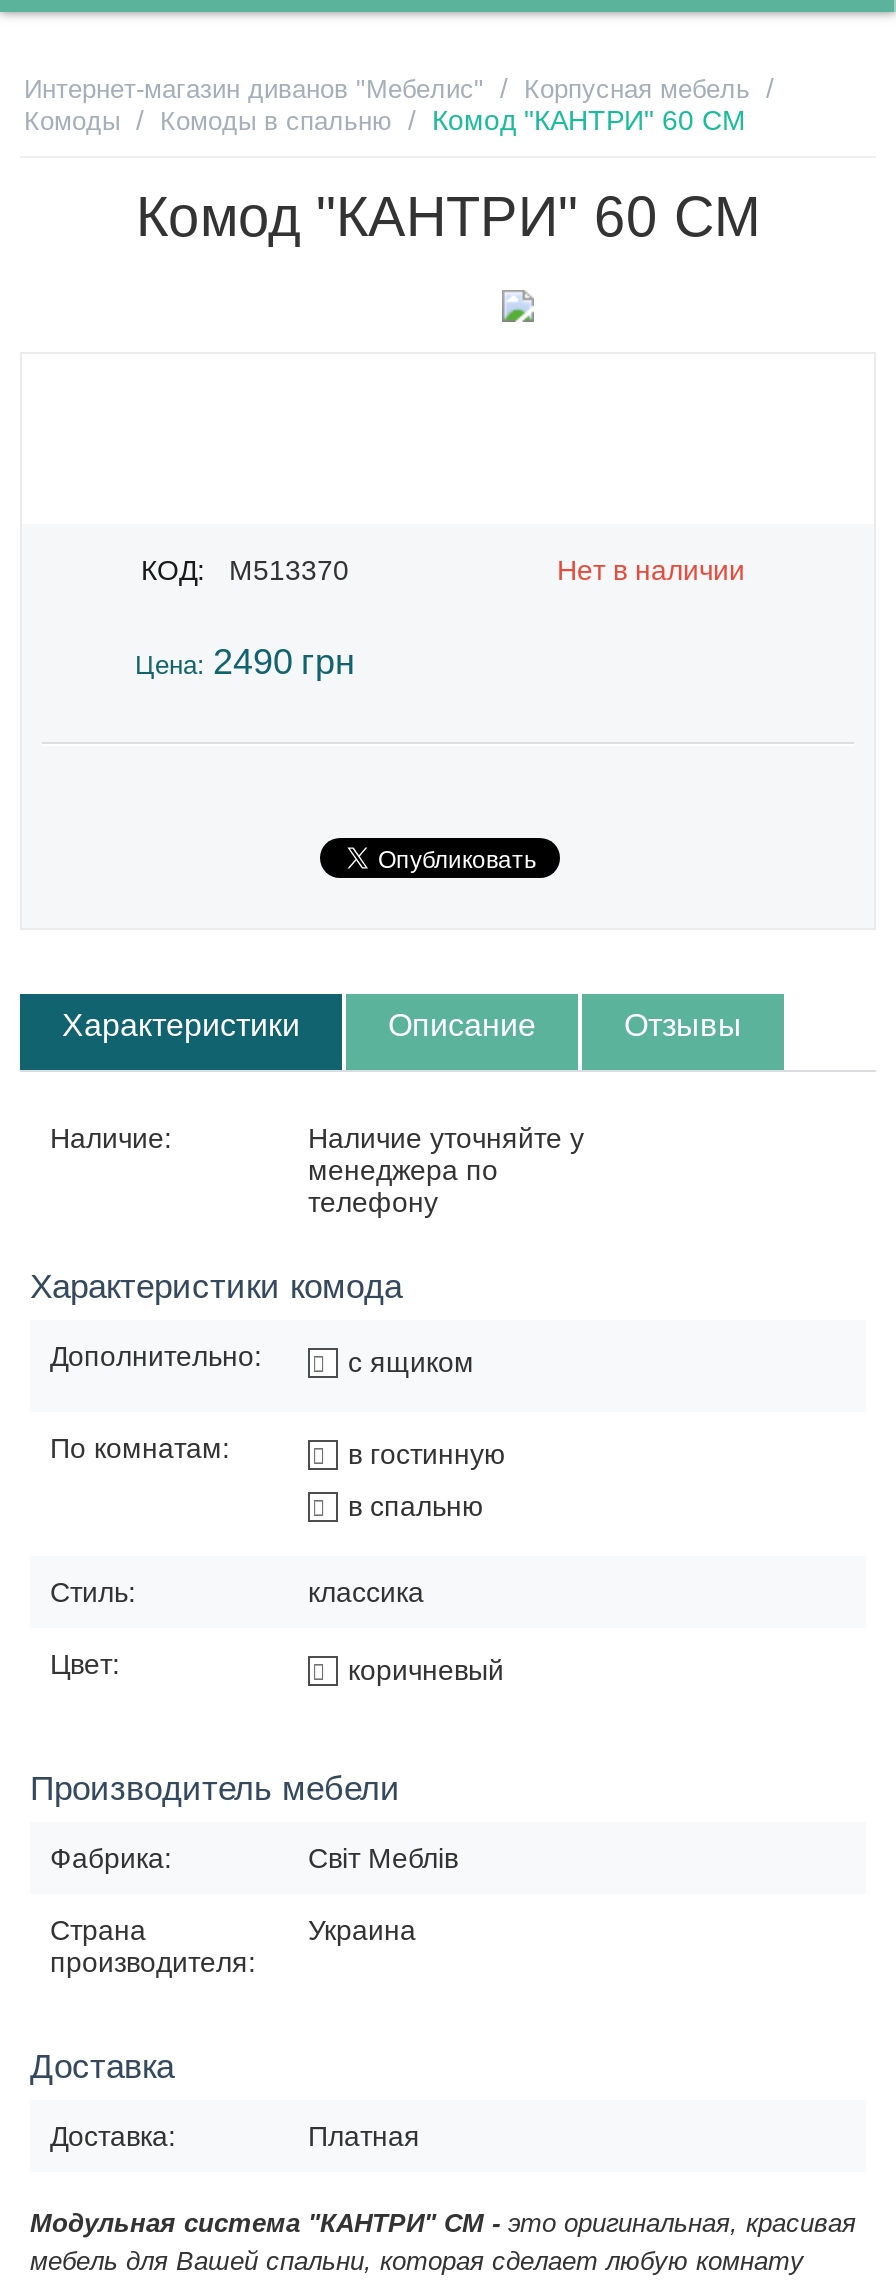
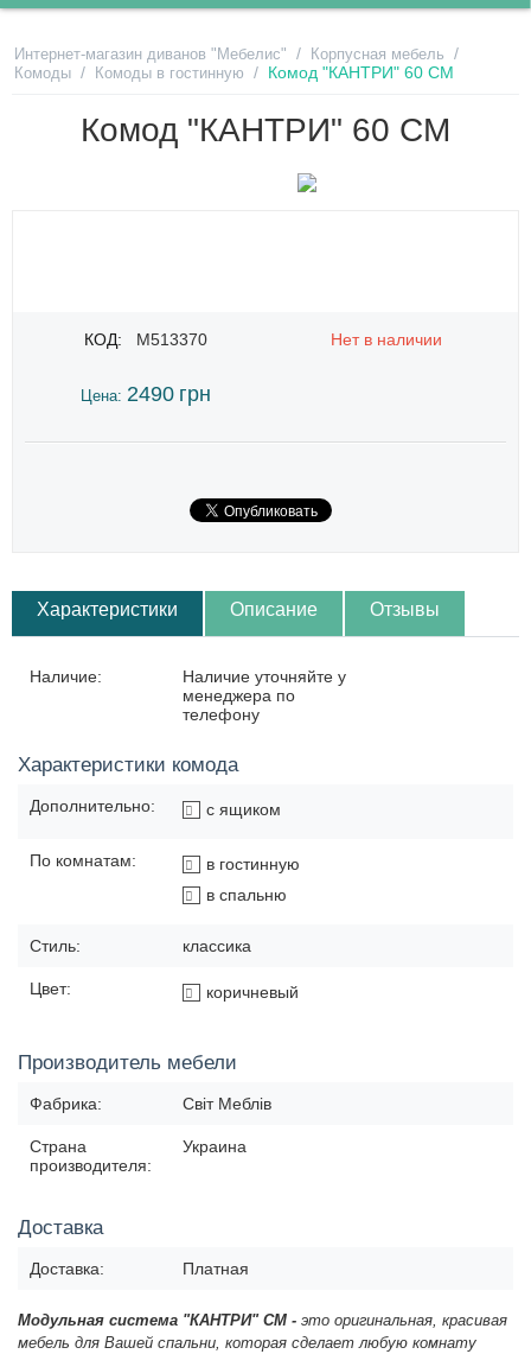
[24,103,746,135] Комоды / Комоды в спальню / Комод "КАНТРИ" 60 СМ -> [14,62,454,81] Комоды / Комоды в гостинную / Комод "КАНТРИ" 60 СМ

